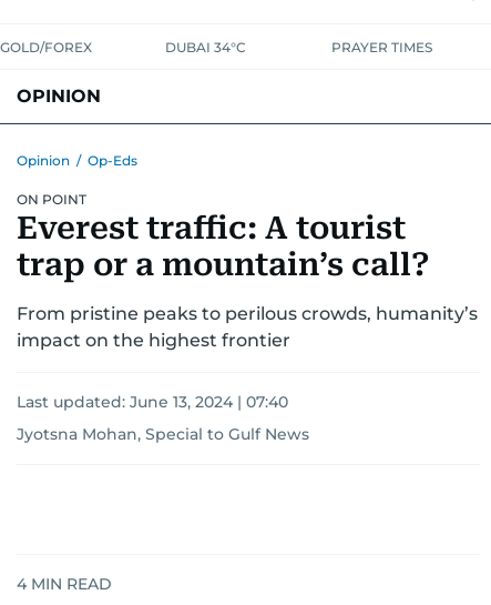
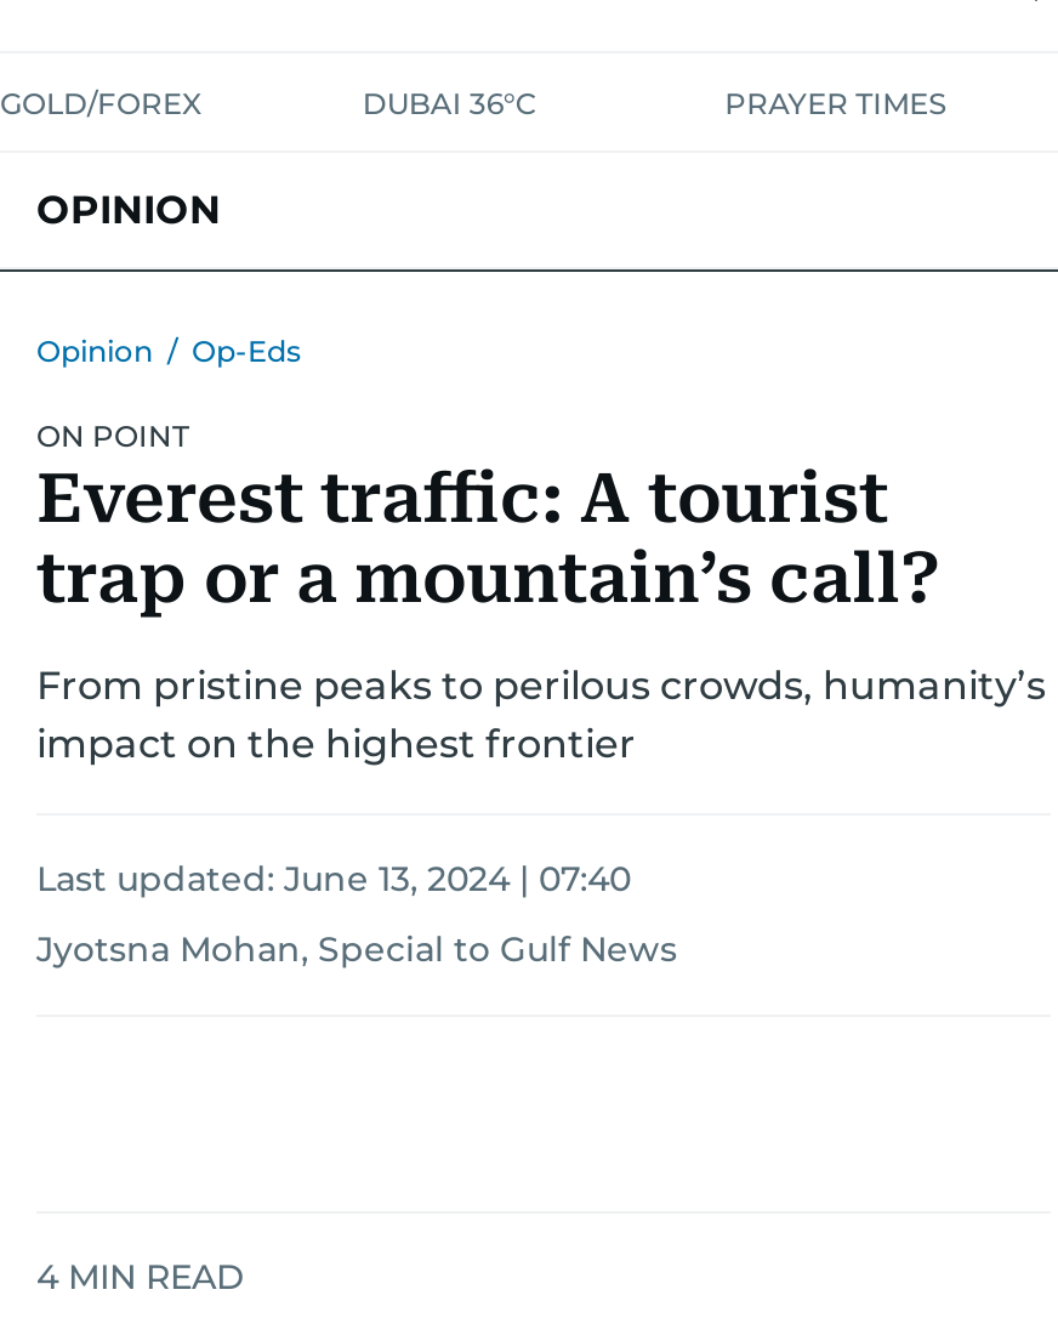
[165,39,246,56] DUBAI 34°C -> [362,85,537,121] DUBAI 36°C

